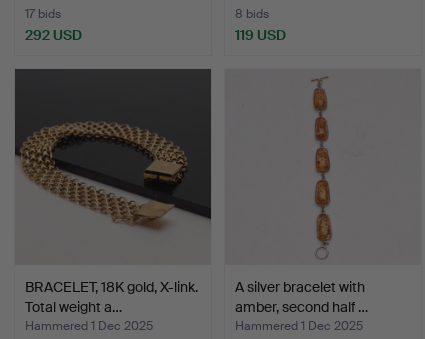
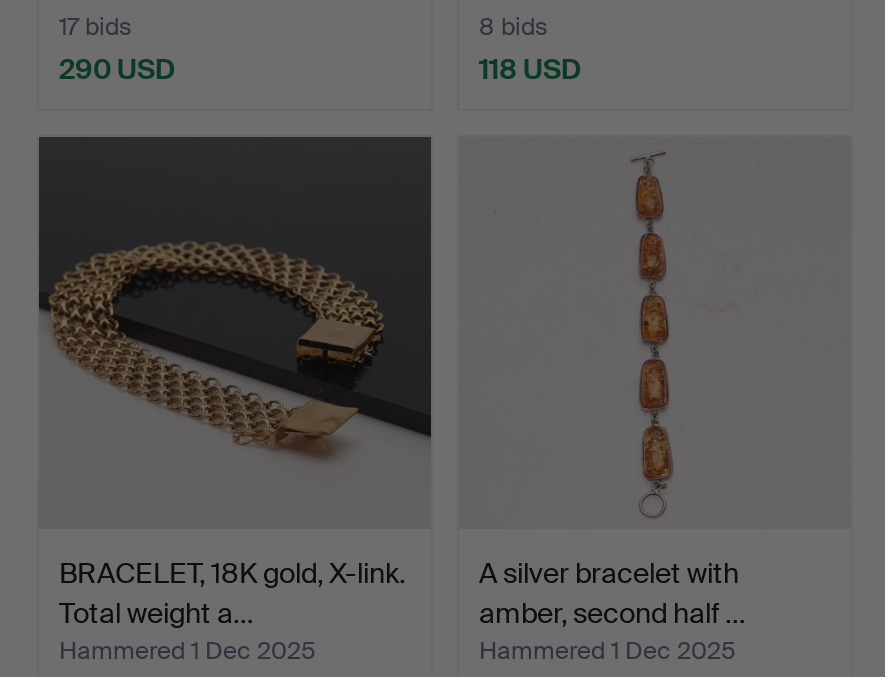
[25,26,82,44] 292 USD -> [59,51,175,87] 290 USD
[235,26,286,44] 119 USD -> [479,51,581,87] 118 USD

